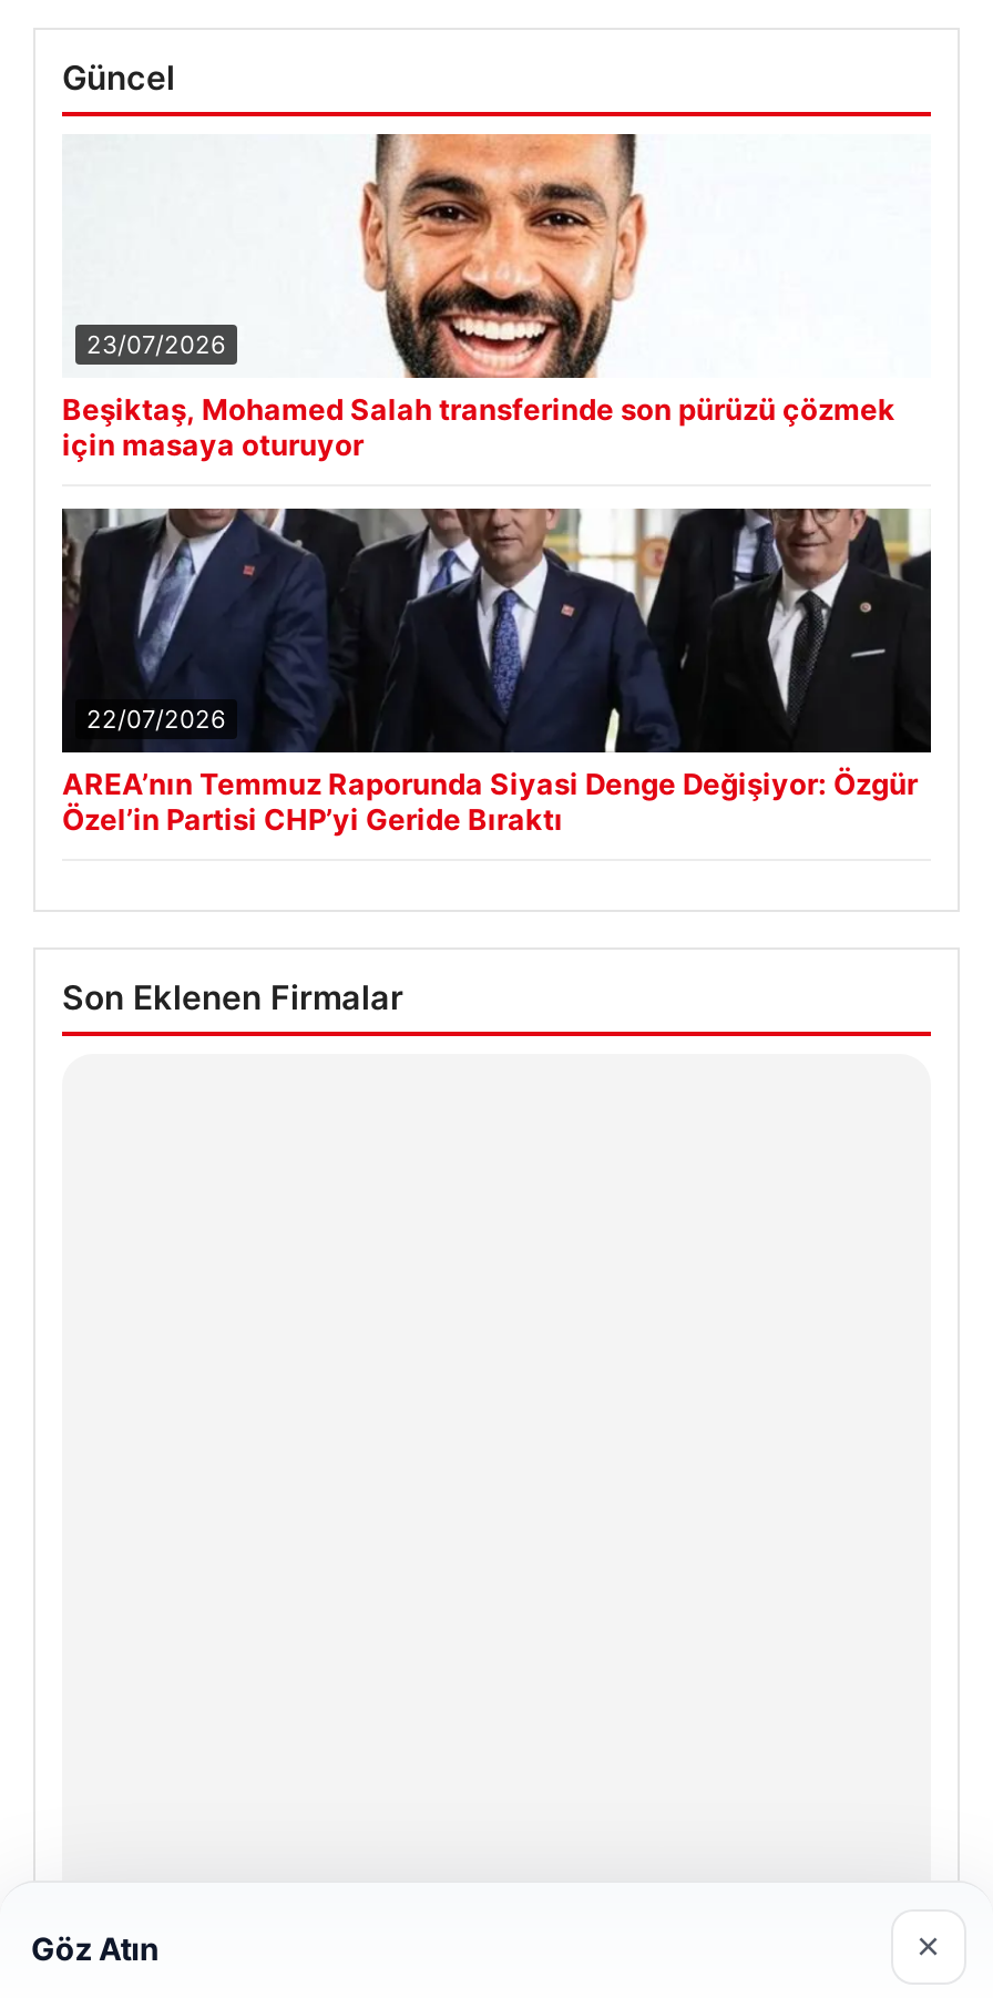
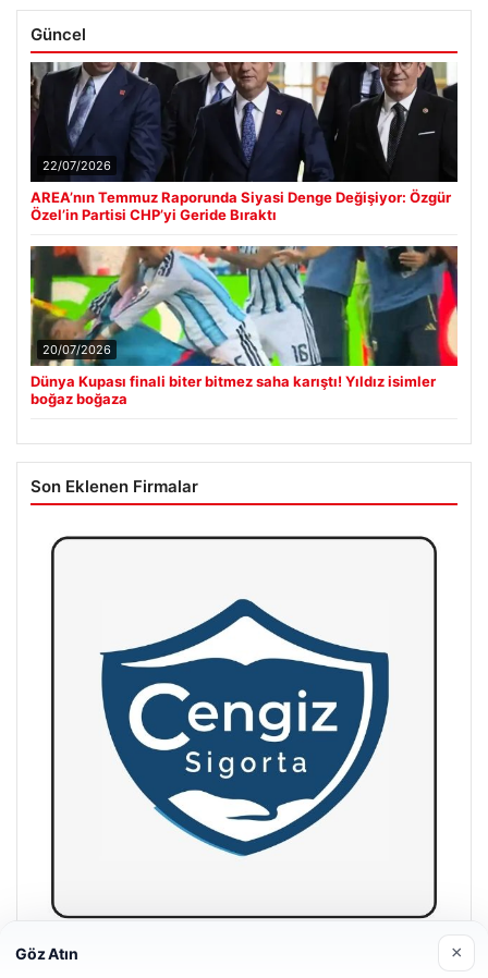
[62,132,895,461] [image] | 23/07/2026 | Beşiktaş, Mohamed Salah transferinde son pürüzü çözmek | için masaya oturuyor -> none
moved [60,504,929,836] -> [29,60,456,223]: [image] | 22/07/2026 | AREA’nın Temmuz Raporunda Siyasi Denge Değişiyor: Özgür | Özel’in Partisi CHP’yi Geride Bıraktı
none -> [29,245,459,407] [image] | 20/07/2026 | Dünya Kupası finali biter bitmez saha karıştı! Yıldız isimler | boğaz boğaza
none -> [50,535,438,919] [image]

